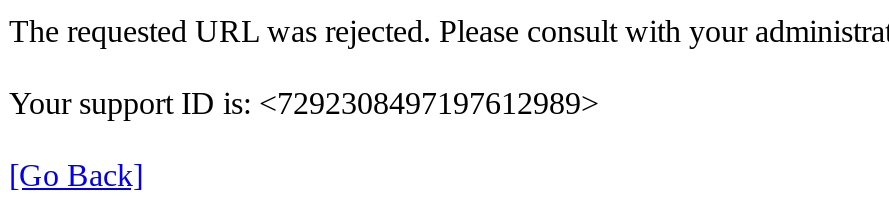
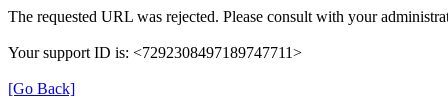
[9,86,599,120] Your support ID is: <7292308497197612989> -> [8,44,302,61] Your support ID is: <7292308497189747711>

